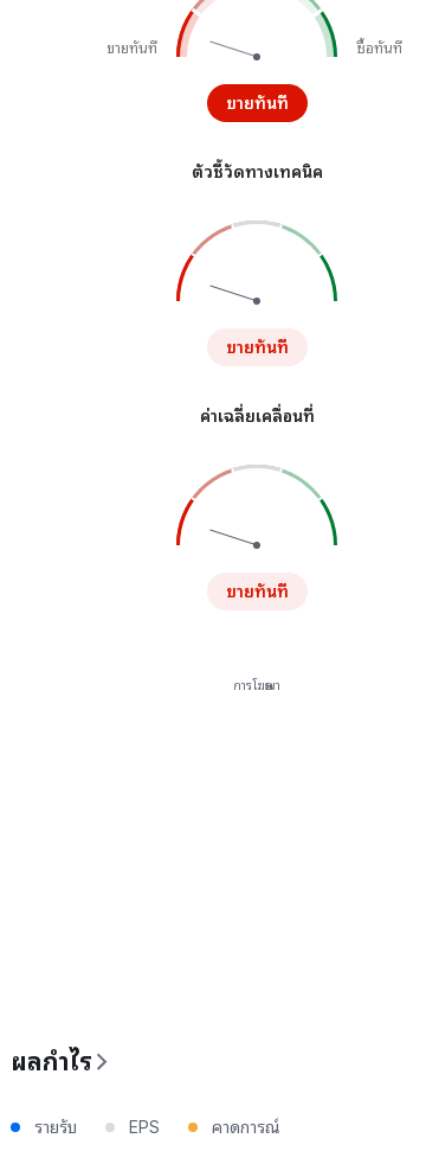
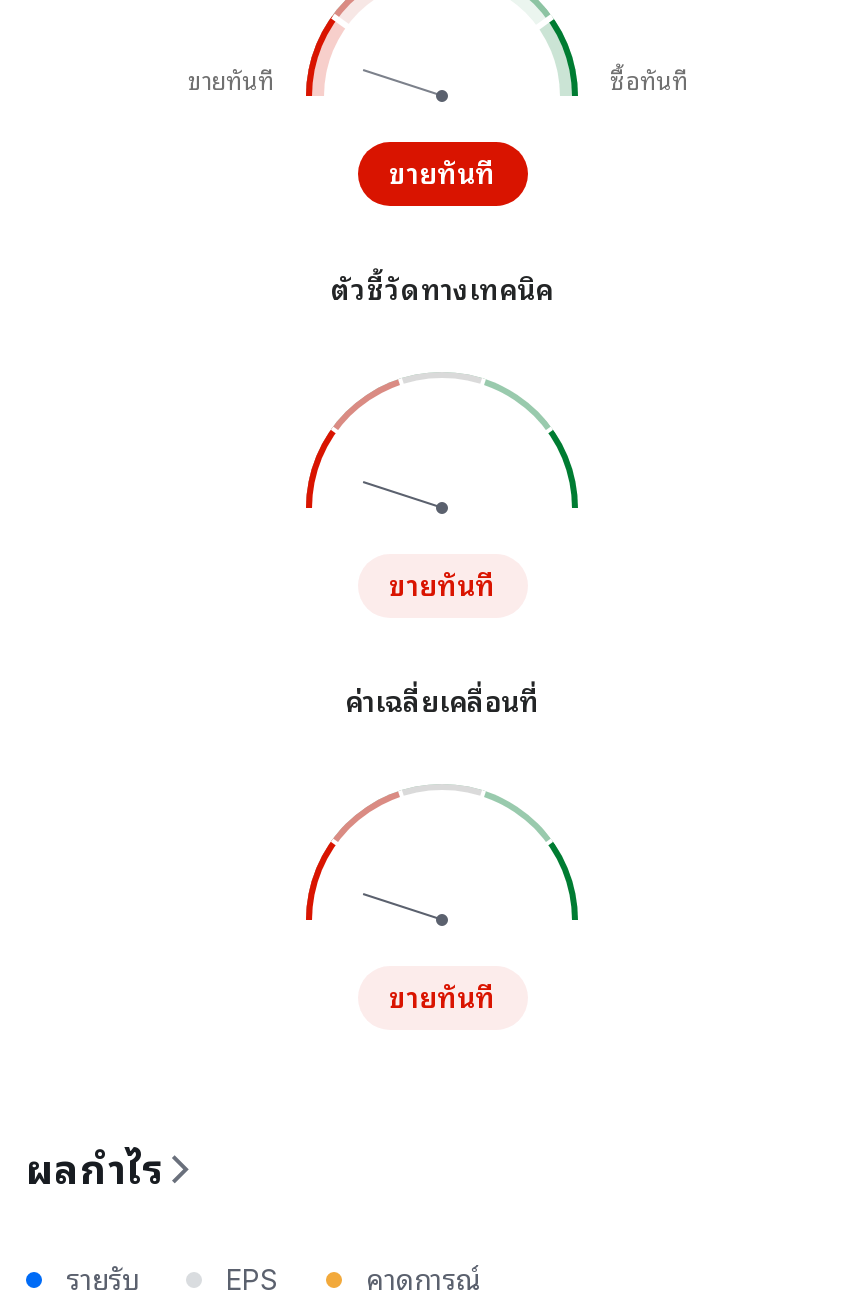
[234,678,280,692] การโฆษณา -> none

